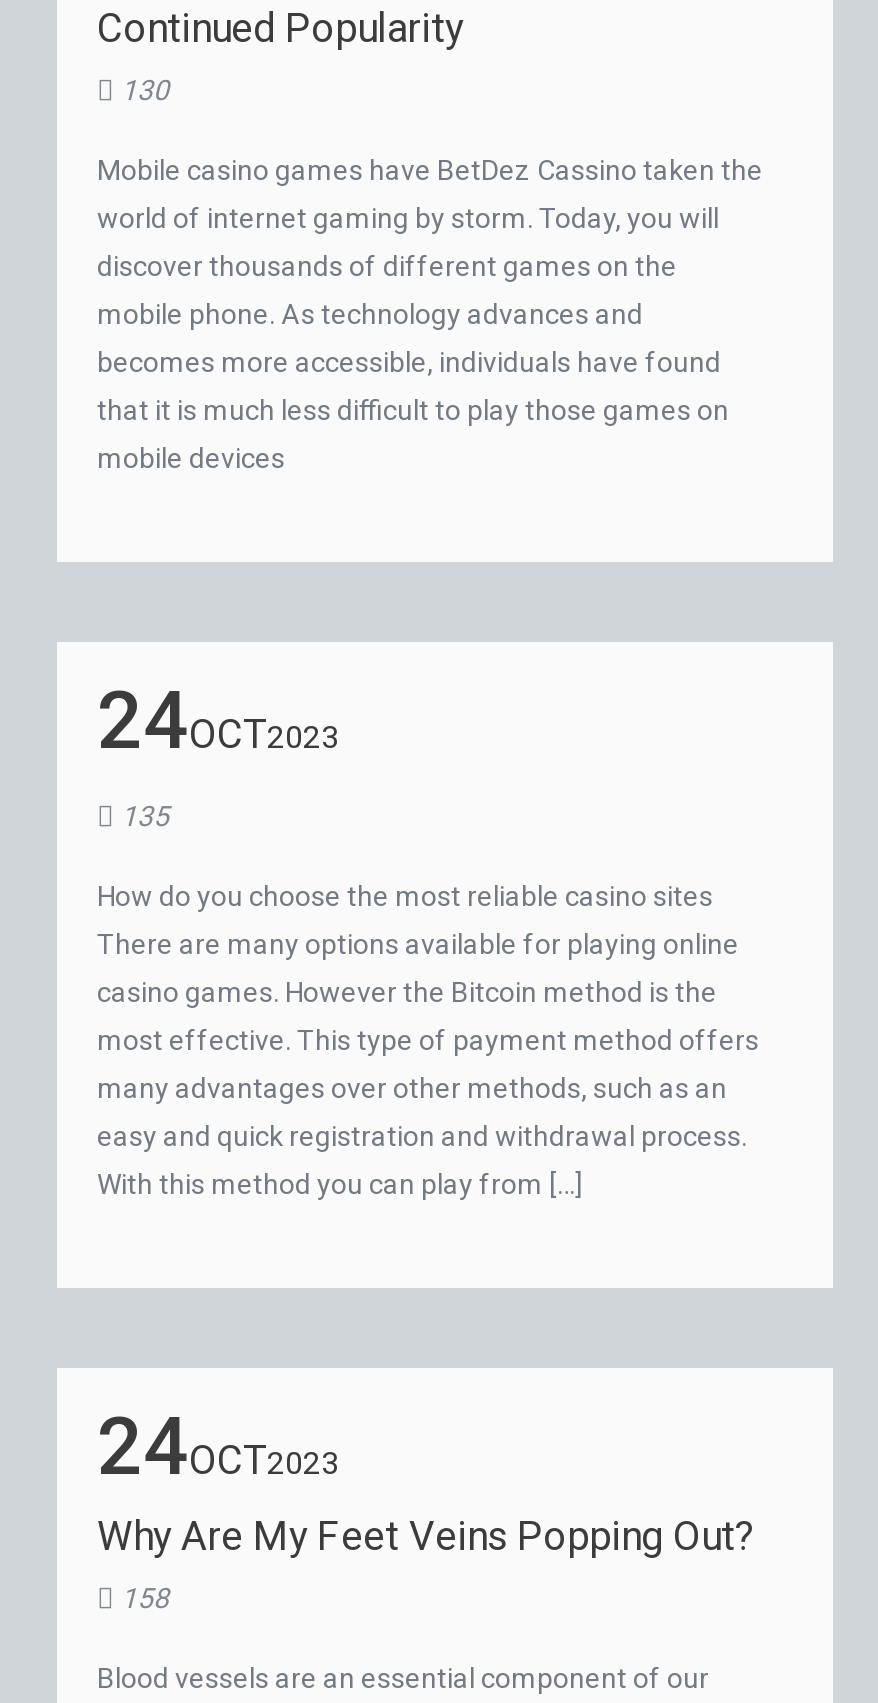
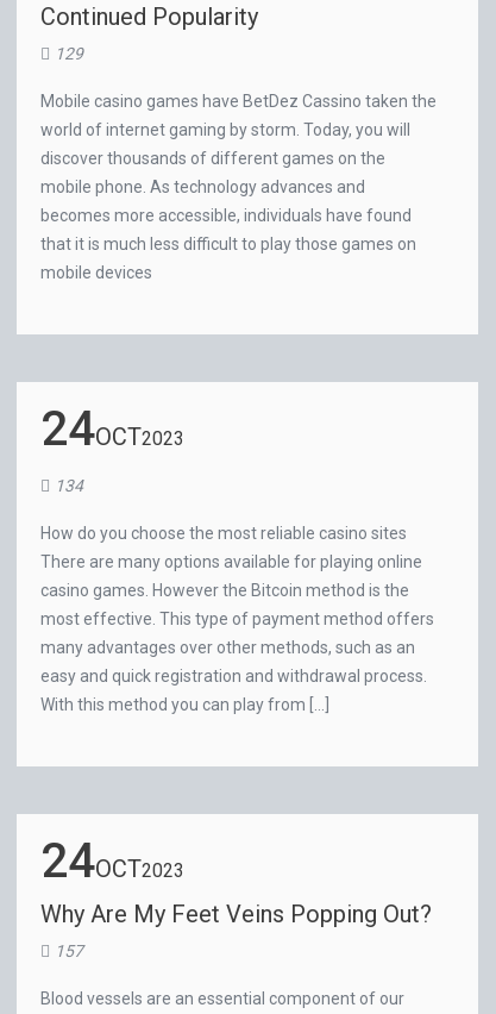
[121,74,169,106] 130 -> [55,44,83,63] 129
[121,800,169,832] 135 -> [55,476,83,495] 134
[121,1582,169,1614] 158 -> [55,941,83,960] 157

